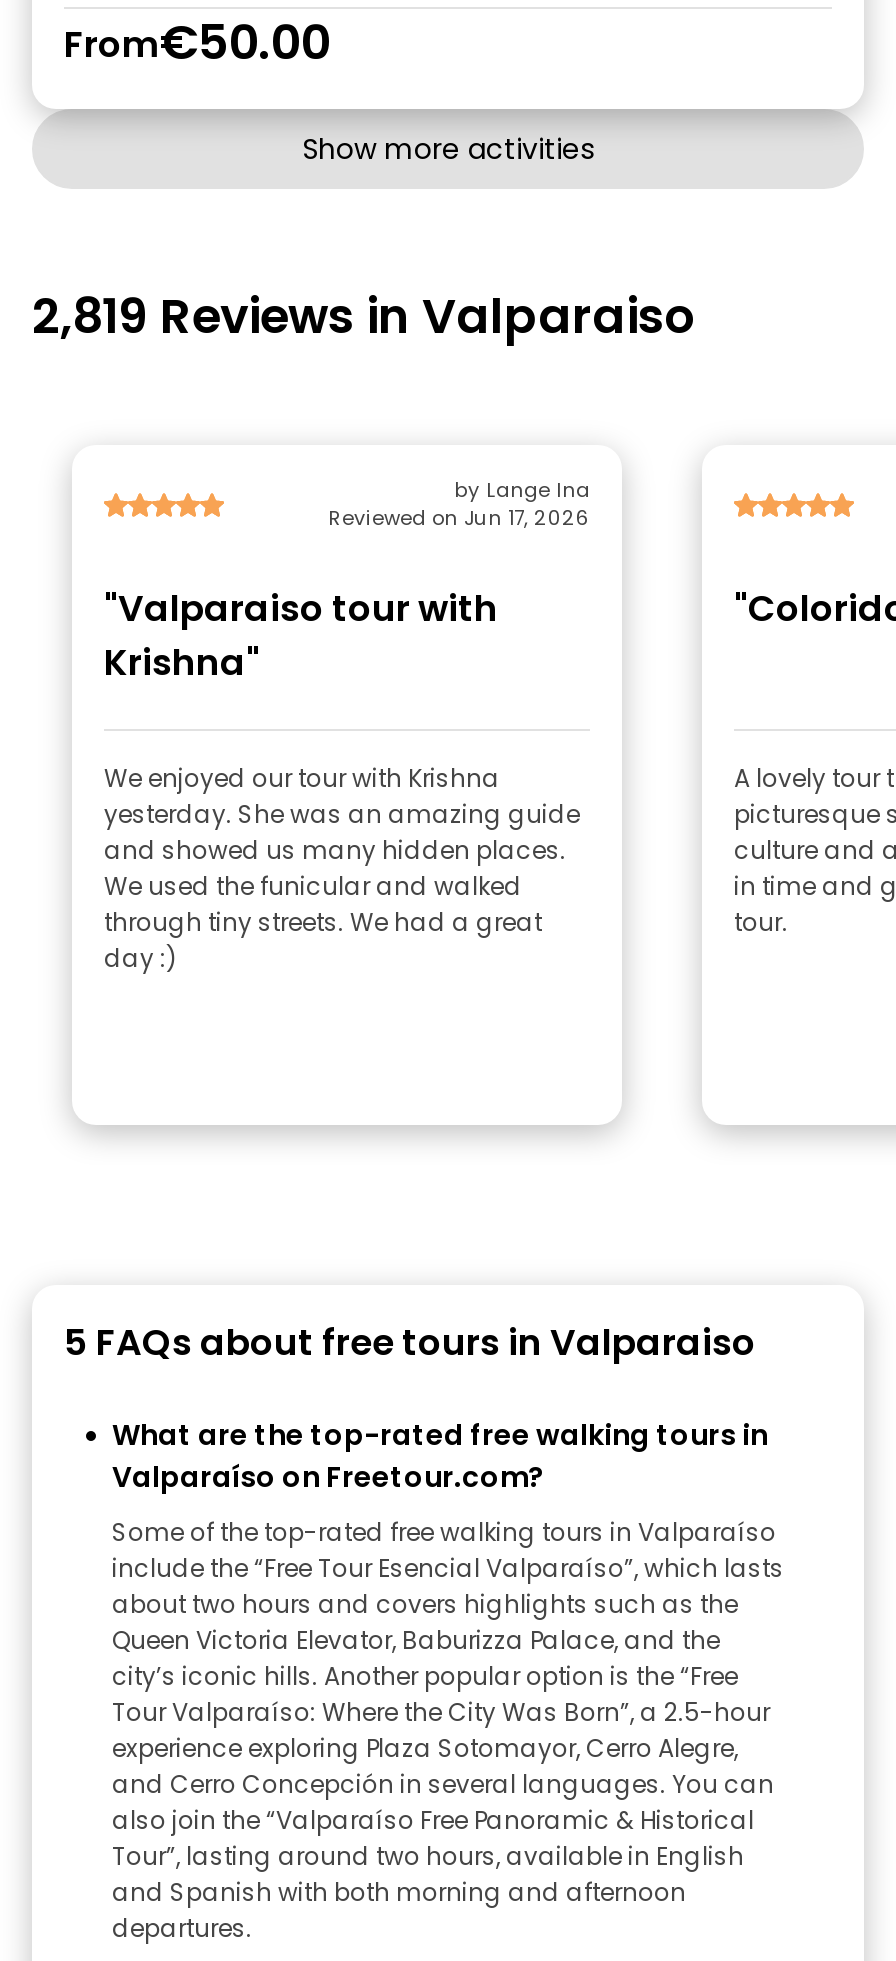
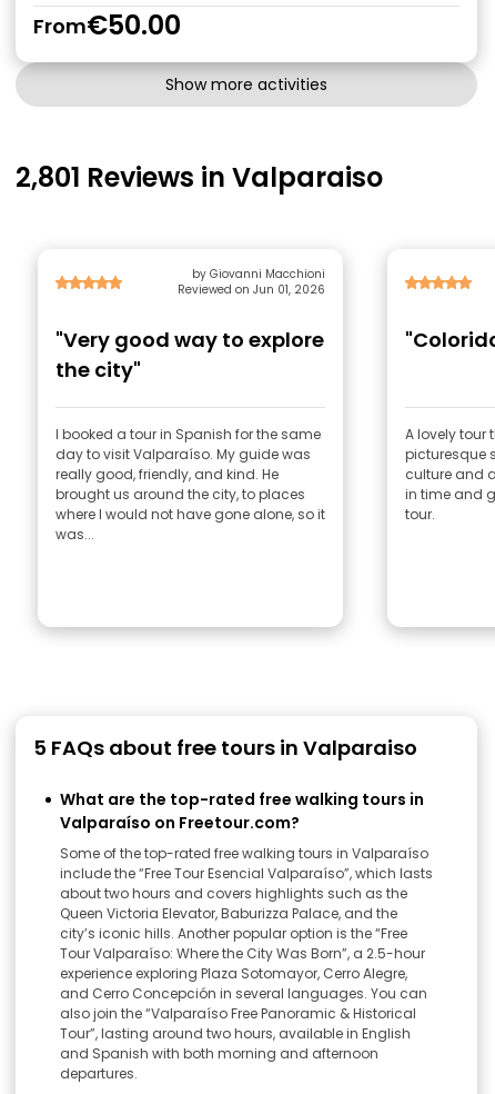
[32,283,694,349] 2,819 Reviews in Valparaiso -> [16,159,383,196] 2,801 Reviews in Valparaiso
[328,475,590,533] by Lange Ina | Reviewed on Jun 17, 2026 -> [178,266,325,298] by Giovanni Macchioni | Reviewed on Jun 01, 2026
[104,583,498,687] "Valparaiso tour with | Krishna" -> [55,326,324,384] "Very good way to explore | the city"
[104,761,580,975] We enjoyed our tour with Krishna | yesterday. She was an amazing guide | and showed us many hidden places. | We used the funicular and walked | through tiny streets. We had a great | day :) -> [55,425,325,544] I booked a tour in Spanish for the same | day to visit Valparaíso. My guide was | really good, friendly, and kind. He | brought us around the city, to places | where I would not have gone alone, so it | was...

